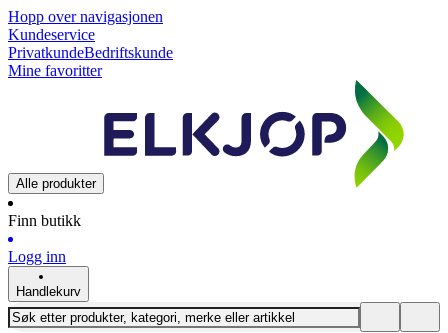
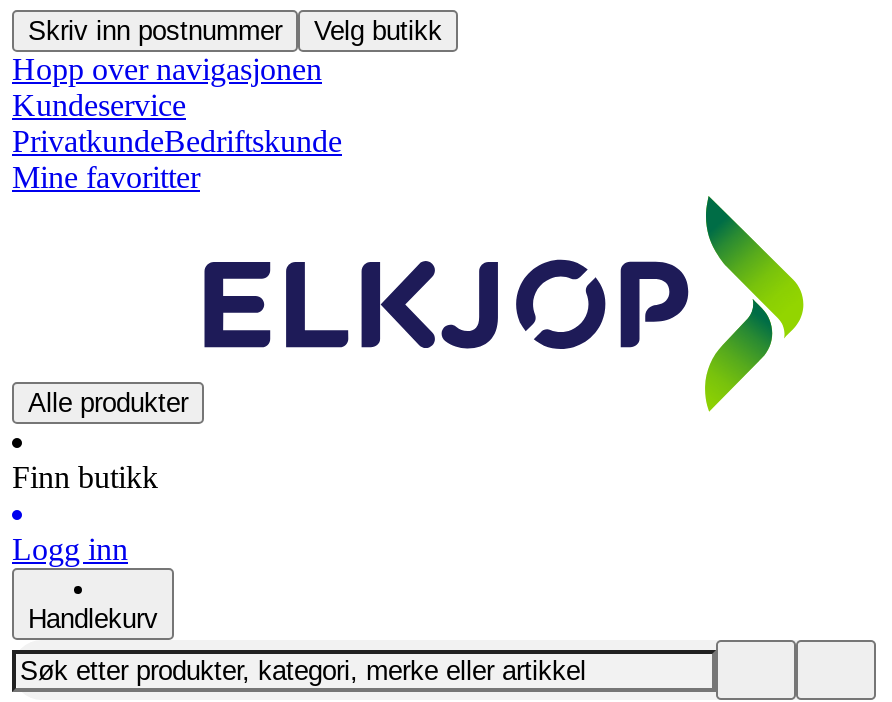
none -> [28,16,442,46] Skriv inn postnummer | Velg butikk

